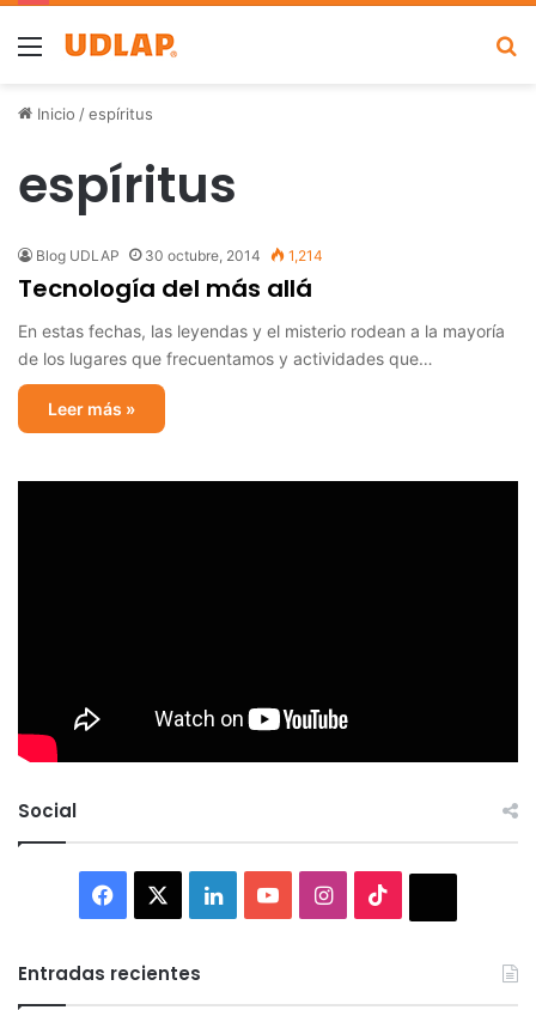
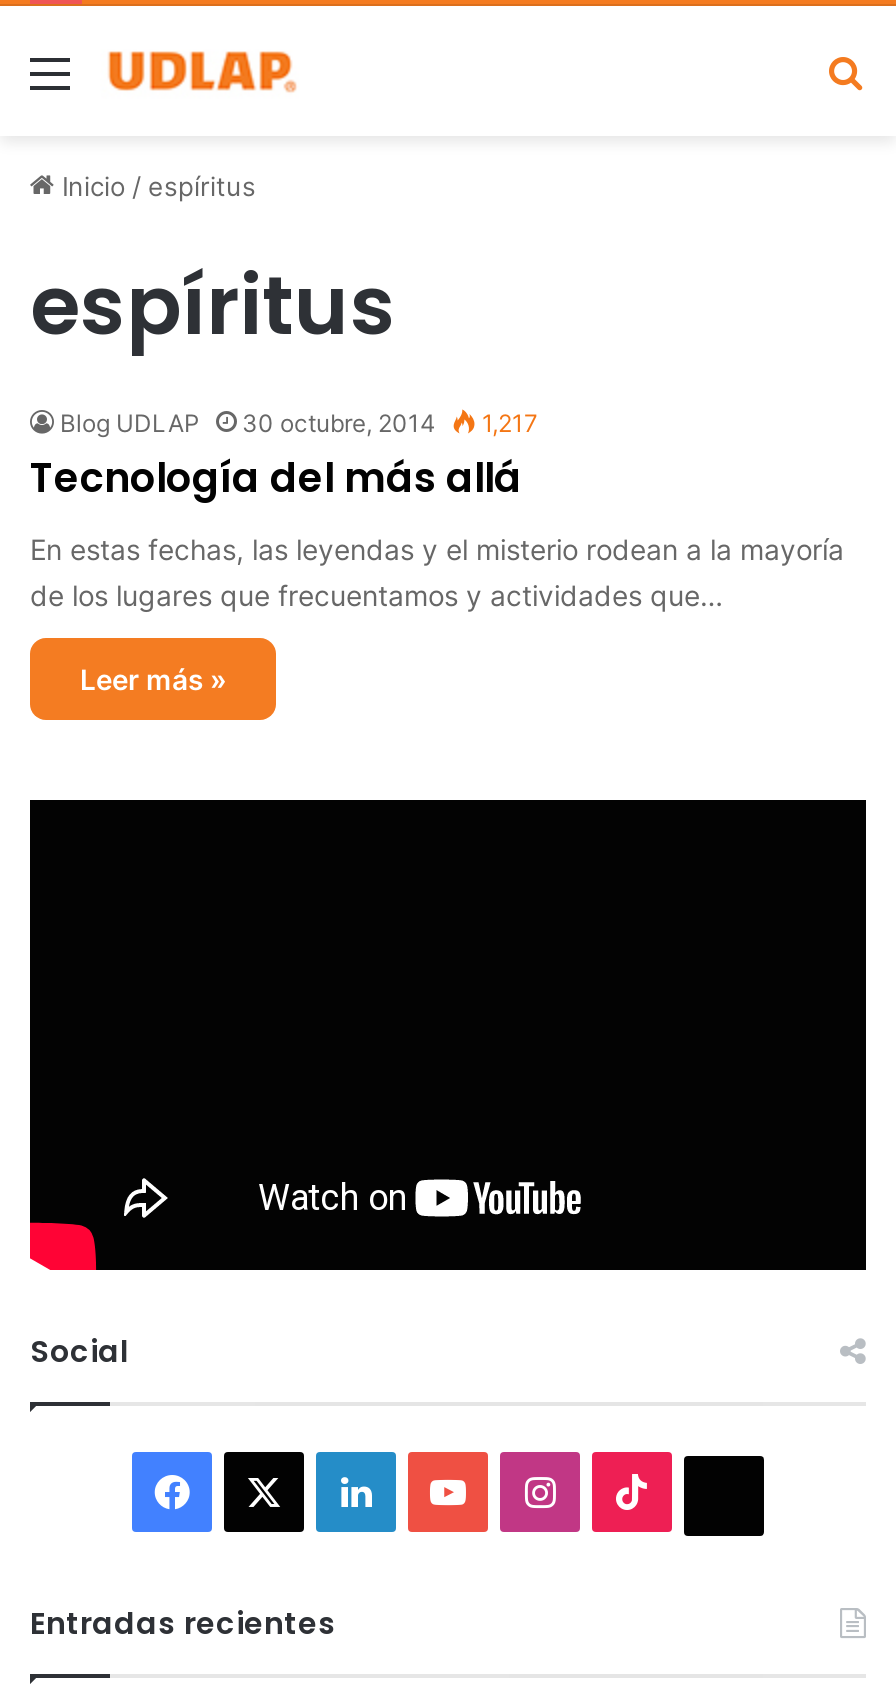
[36,247,323,264] Blog UDLAP 30 octubre, 2014 1,214 -> [60,408,538,438] Blog UDLAP 30 octubre, 2014 1,217

